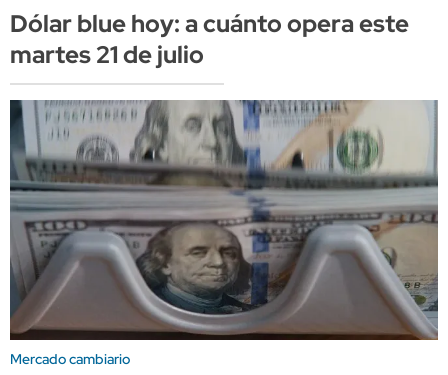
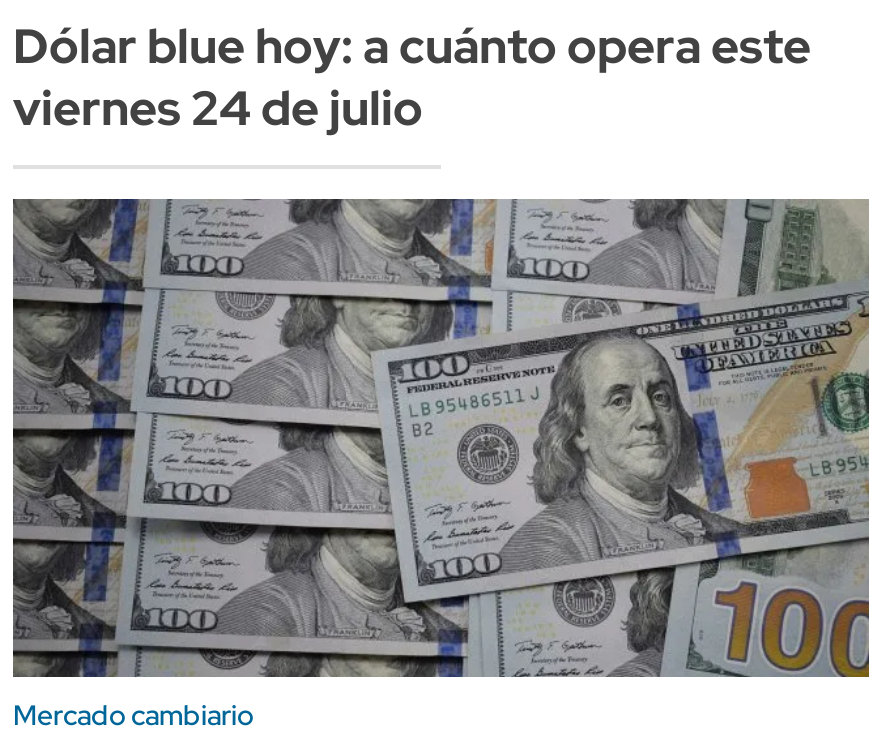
[10,39,204,70] martes 21 de julio -> [13,77,423,139] viernes 24 de julio
[9,99,438,341] [image] -> [11,198,869,678] [image]

